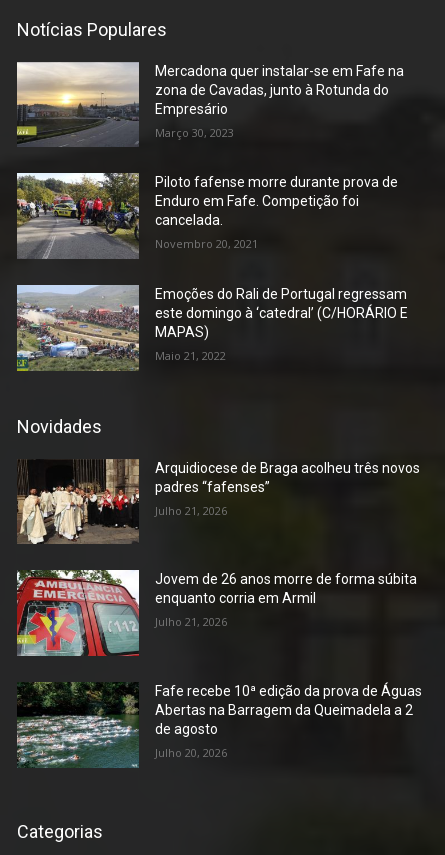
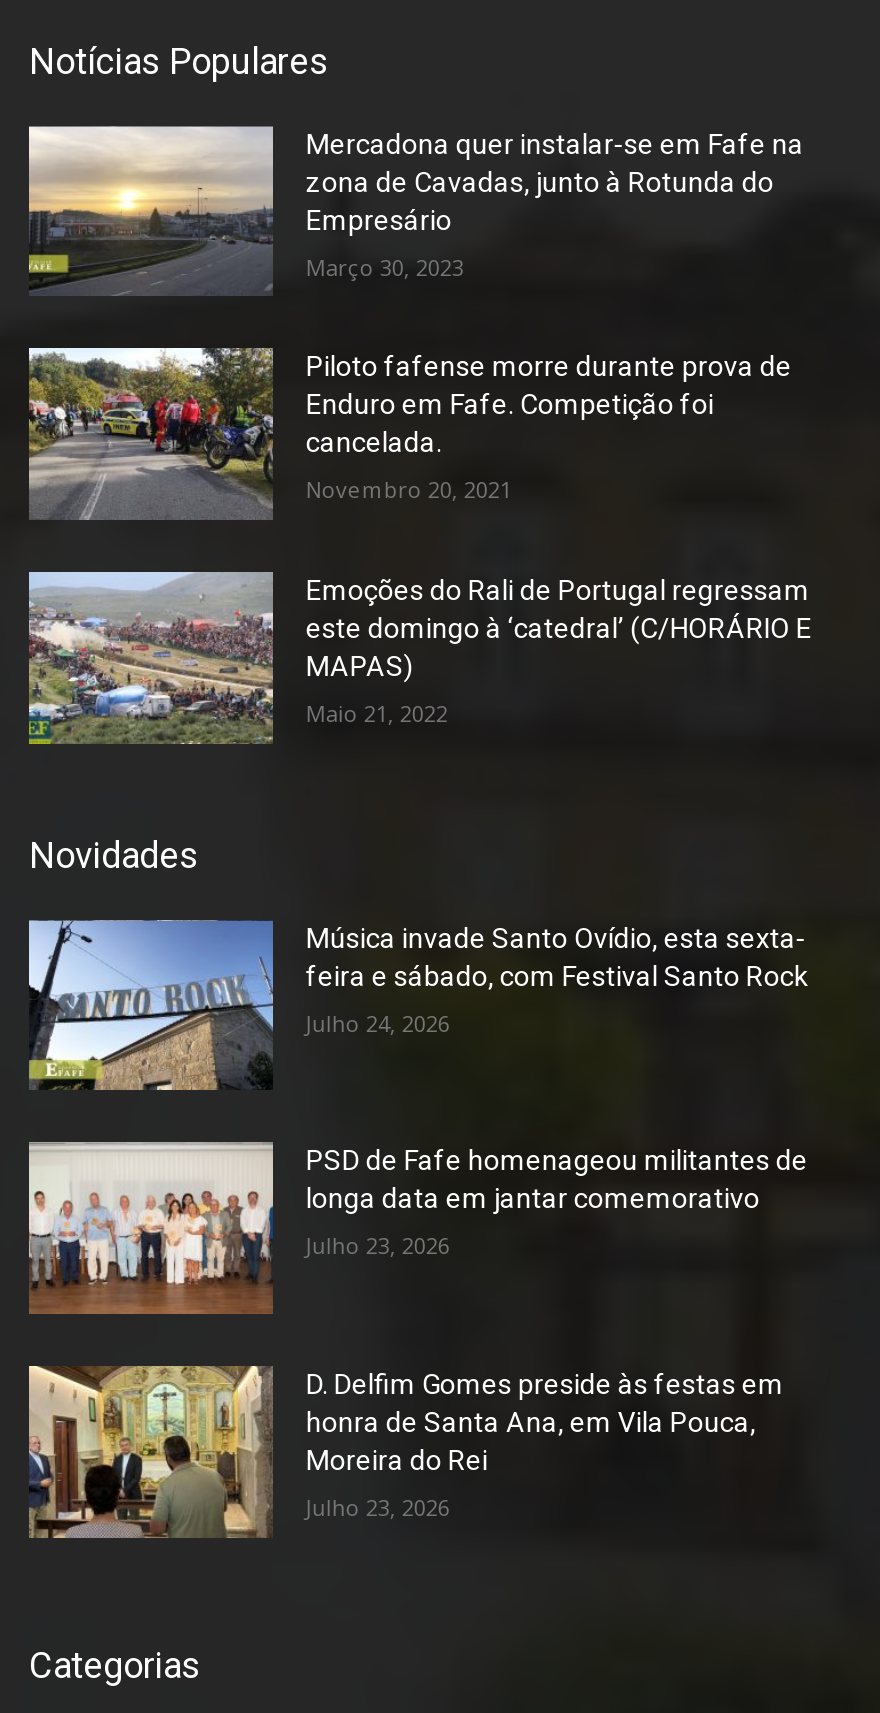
[17,459,420,545] [image] | Arquidiocese de Braga acolheu três novos | padres “fafenses” -> [27,918,808,1090] [image] | Música invade Santo Ovídio, esta sexta- | feira e sábado, com Festival Santo Rock
[155,503,227,518] Julho 21, 2026 -> [306,1007,450,1037] Julho 24, 2026
[16,569,417,657] [image] | Jovem de 26 anos morre de forma súbita | enquanto corria em Armil -> [27,1140,808,1316] [image] | PSD de Fafe homenageou militantes de | longa data em jantar comemorativo
[155,614,227,629] Julho 21, 2026 -> [306,1231,450,1261] Julho 23, 2026
[16,682,422,768] [image] | Fafe recebe 10ª edição da prova de Águas | Abertas na Barragem da Queimadela a 2 | de agosto -> [27,1364,784,1540] [image] | D. Delfim Gomes preside às festas em | honra de Santa Ana, em Vila Pouca, | Moreira do Rei
[155,745,227,760] Julho 20, 2026 -> [306,1492,450,1522] Julho 23, 2026

